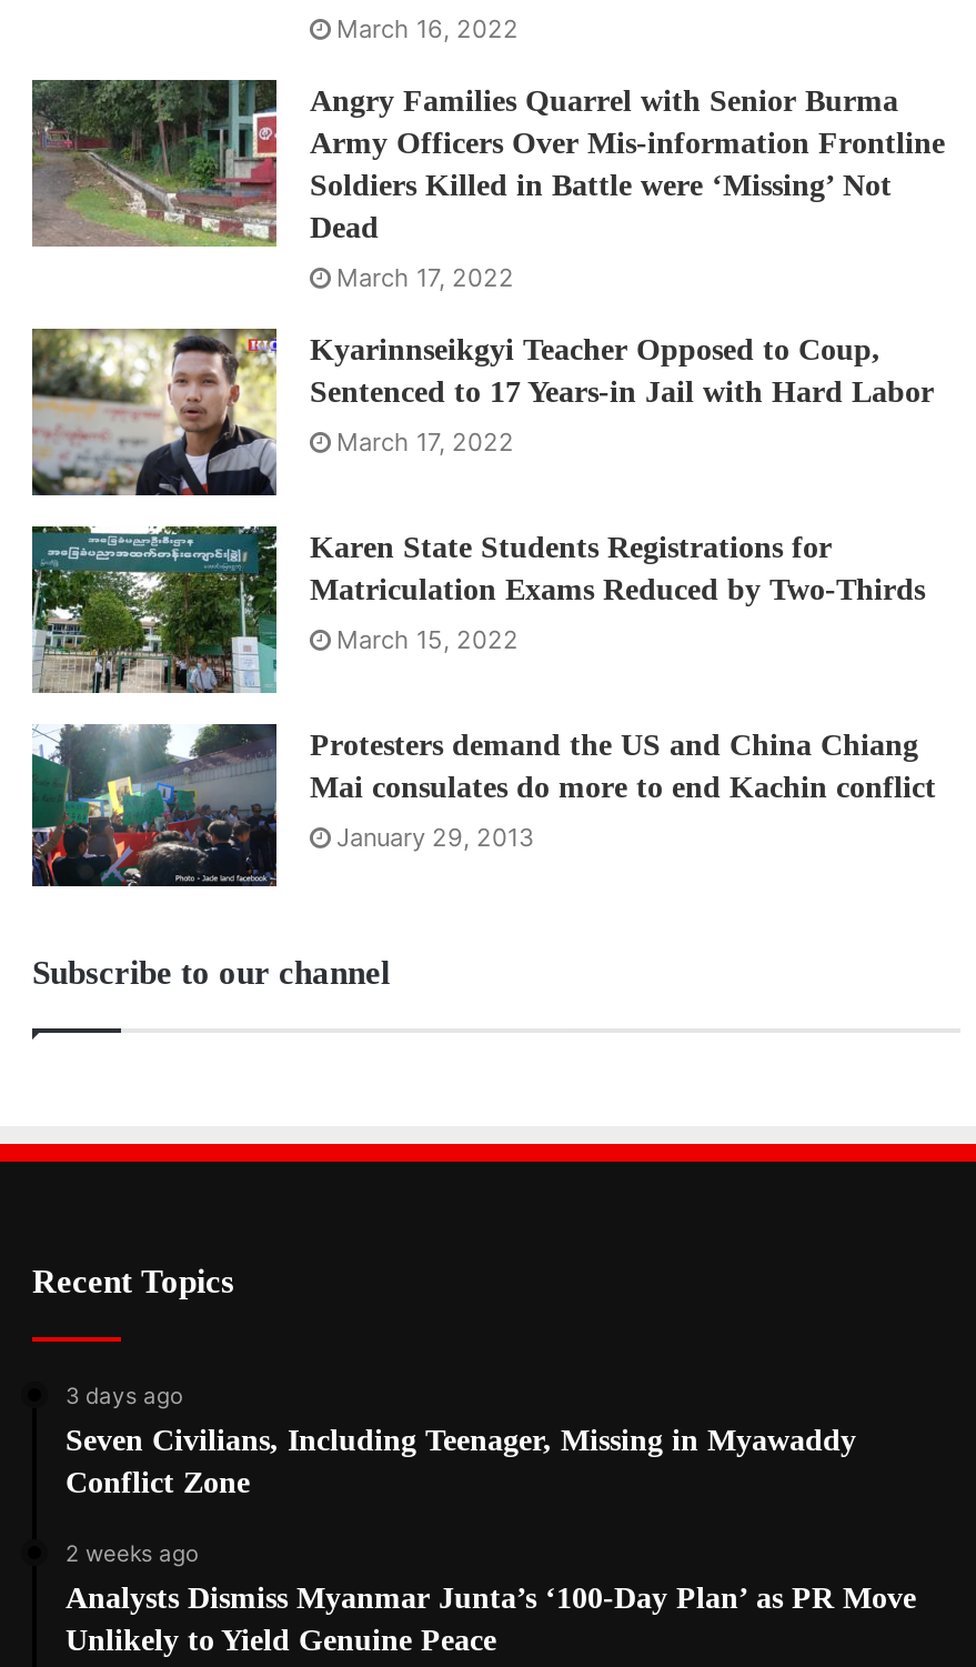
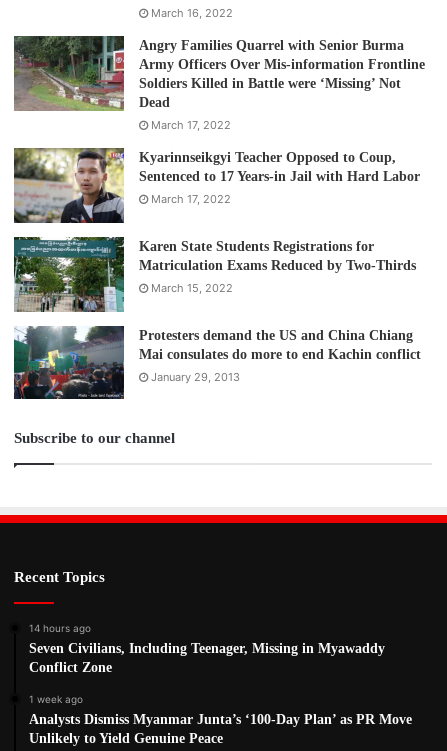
[66,1382,183,1409] 3 days ago -> [29,622,91,634] 14 hours ago
[66,1540,199,1566] 2 weeks ago -> [29,693,83,705] 1 week ago

